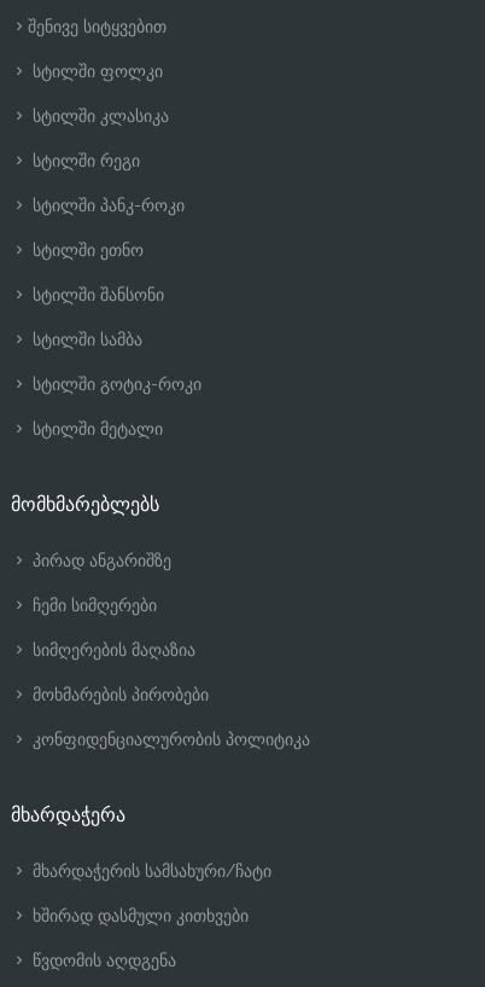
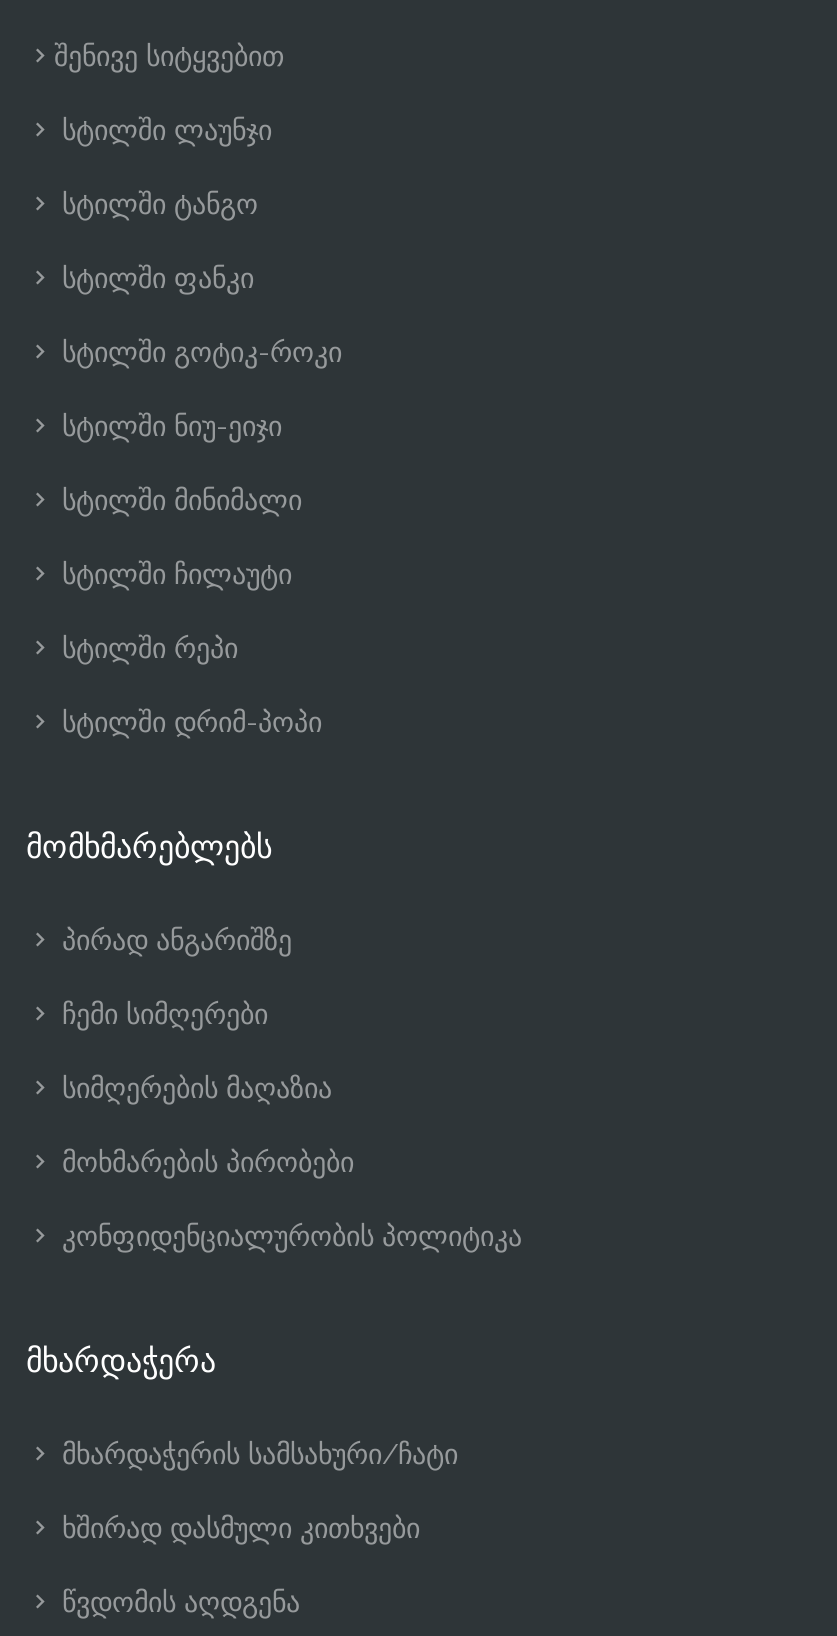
[28,62,185,350] სტილში ფოლკი | სტილში კლასიკა | სტილში რეგი | სტილში პანკ-როკი | სტილში ეთნო | სტილში შანსონი | სტილში სამბა -> [54,115,272,295] სტილში ლაუნჯი | სტილში ტანგო | სტილში ფანკი
moved [28,375,201,394] -> [54,337,342,369]: სტილში გოტიკ-როკი
[28,420,163,439] სტილში მეტალი -> [54,411,322,739] სტილში ნიუ-ეიჯი | სტილში მინიმალი | სტილში ჩილაუტი | სტილში რეპი | სტილში დრიმ-პოპი

